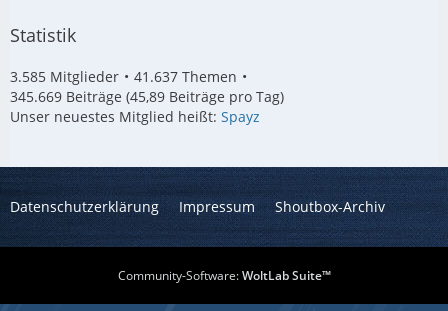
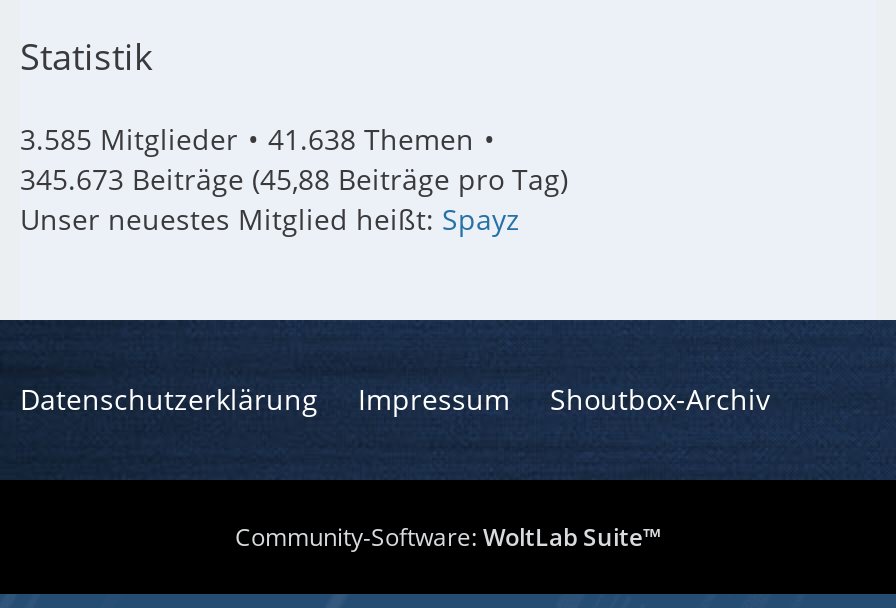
[10,67,237,86] 3.585 Mitglieder 41.637 Themen -> [20,120,474,158] 3.585 Mitglieder 41.638 Themen
[10,87,284,106] 345.669 Beiträge (45,89 Beiträge pro Tag) -> [20,160,568,198] 345.673 Beiträge (45,88 Beiträge pro Tag)

